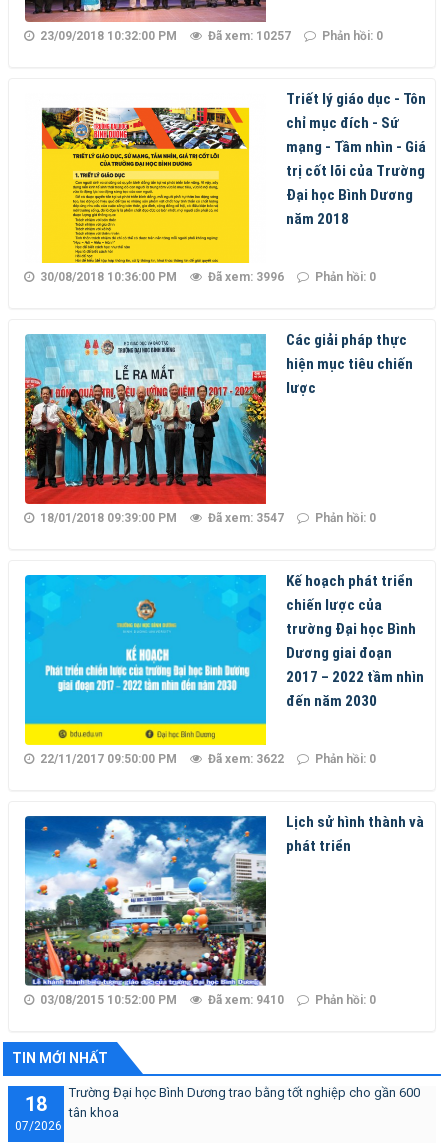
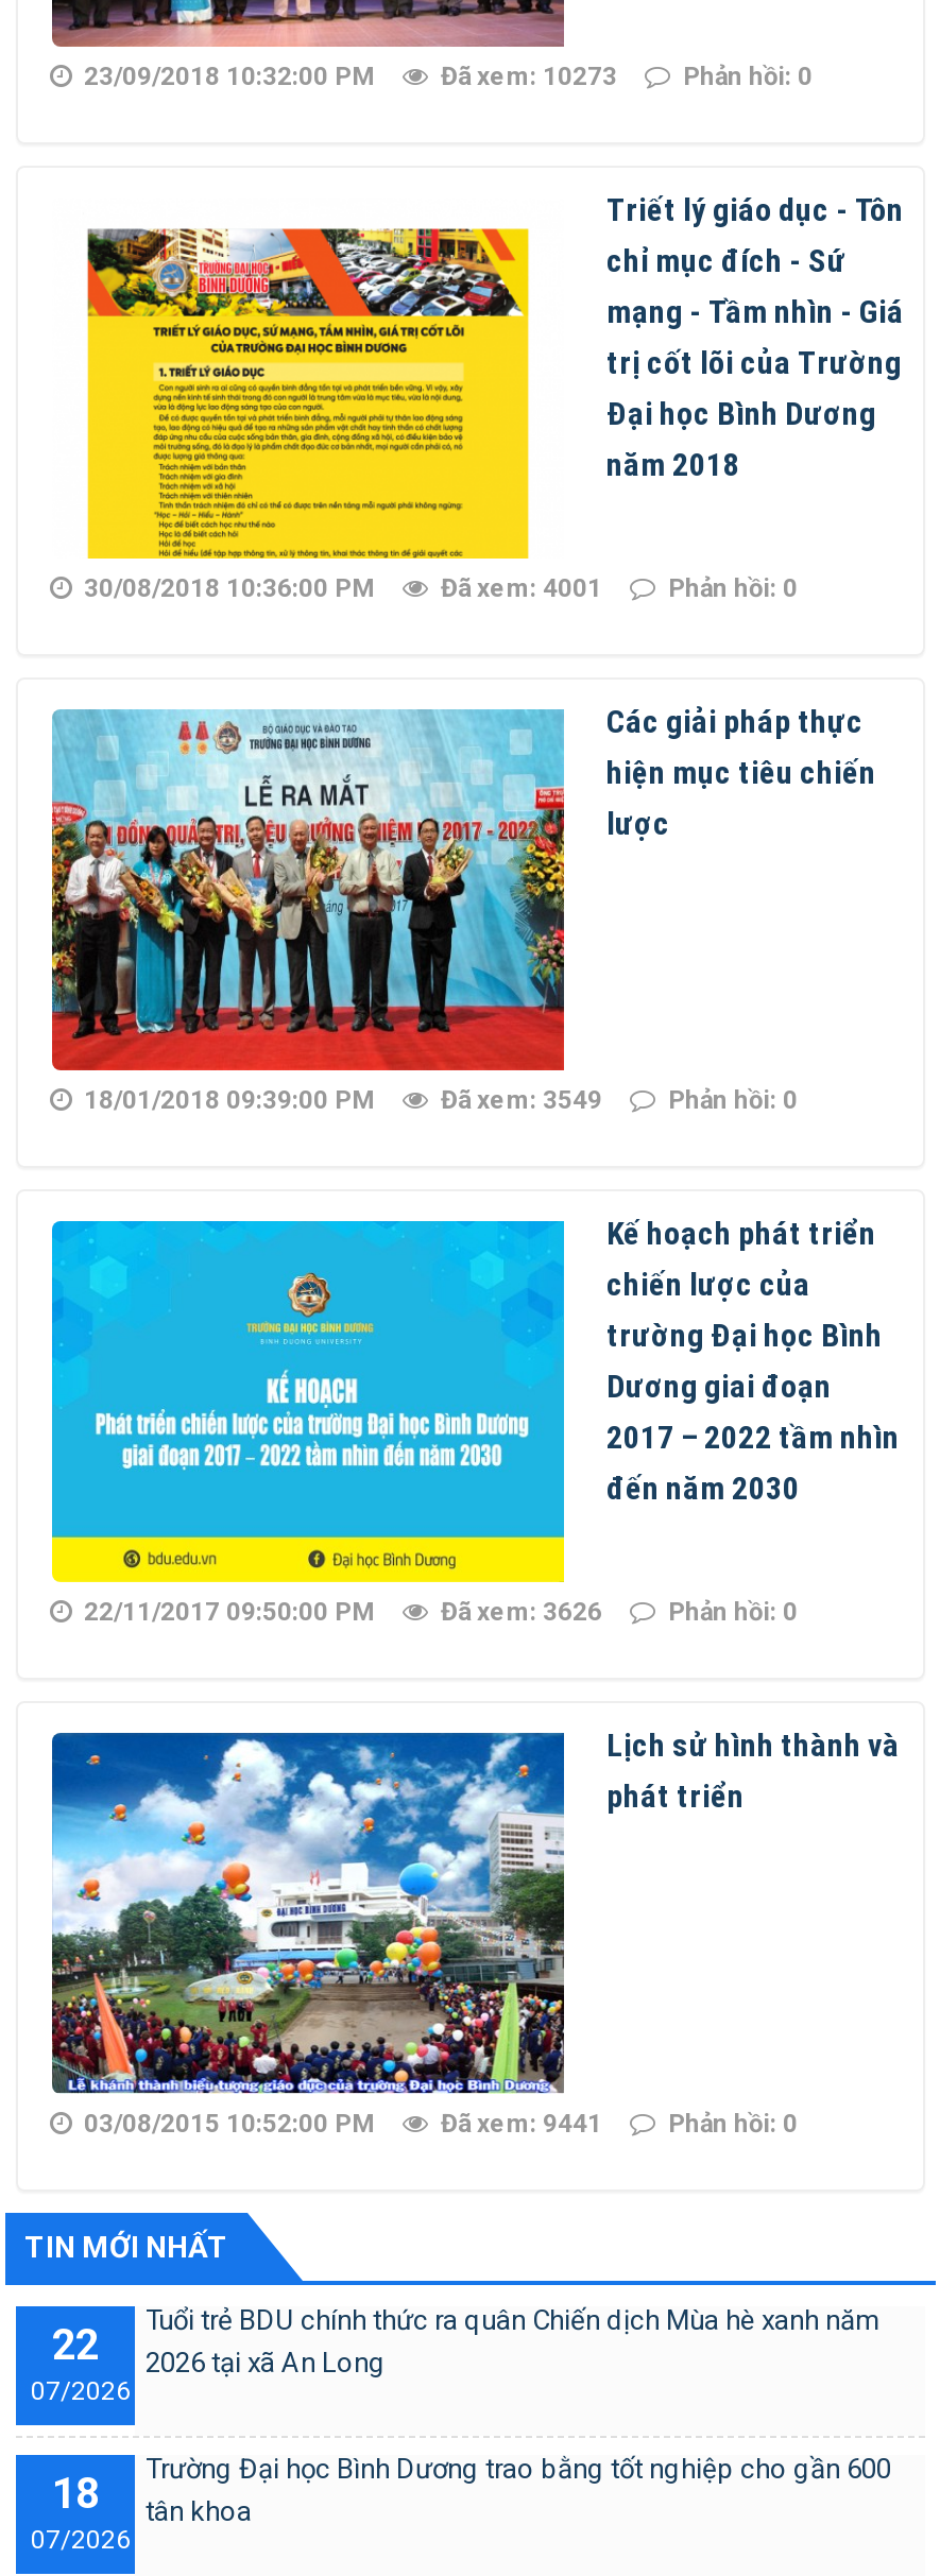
[37,29,383,43] 23/09/2018 10:32:00 PM Đã xem: 10257 Phản hồi: 0 -> [78,62,813,92] 23/09/2018 10:32:00 PM Đã xem: 10273 Phản hồi: 0
[37,270,376,284] 30/08/2018 10:36:00 PM Đã xem: 3996 Phản hồi: 0 -> [78,574,798,604] 30/08/2018 10:36:00 PM Đã xem: 4001 Phản hồi: 0
[37,511,376,525] 18/01/2018 09:39:00 PM Đã xem: 3547 Phản hồi: 0 -> [78,1086,798,1115] 18/01/2018 09:39:00 PM Đã xem: 3549 Phản hồi: 0
[37,752,376,766] 22/11/2017 09:50:00 PM Đã xem: 3622 Phản hồi: 0 -> [78,1597,798,1627] 22/11/2017 09:50:00 PM Đã xem: 3626 Phản hồi: 0
[37,993,376,1007] 03/08/2015 10:52:00 PM Đã xem: 9410 Phản hồi: 0 -> [78,2109,798,2139] 03/08/2015 10:52:00 PM Đã xem: 9441 Phản hồi: 0
none -> [31,2319,131,2407] 22 | 07/2026
none -> [146,2305,878,2379] Tuổi trẻ BDU chính thức ra quân Chiến dịch Mùa hè xanh năm | 2026 tại xã An Long

